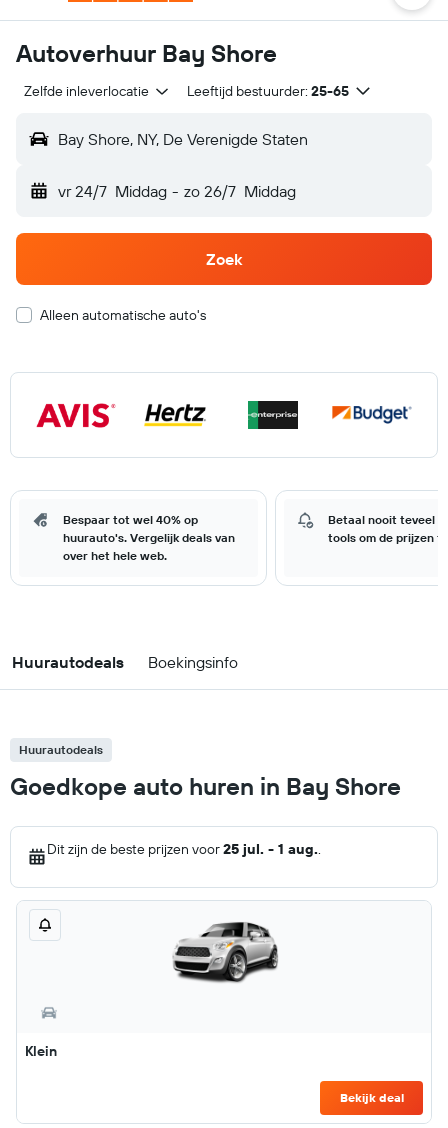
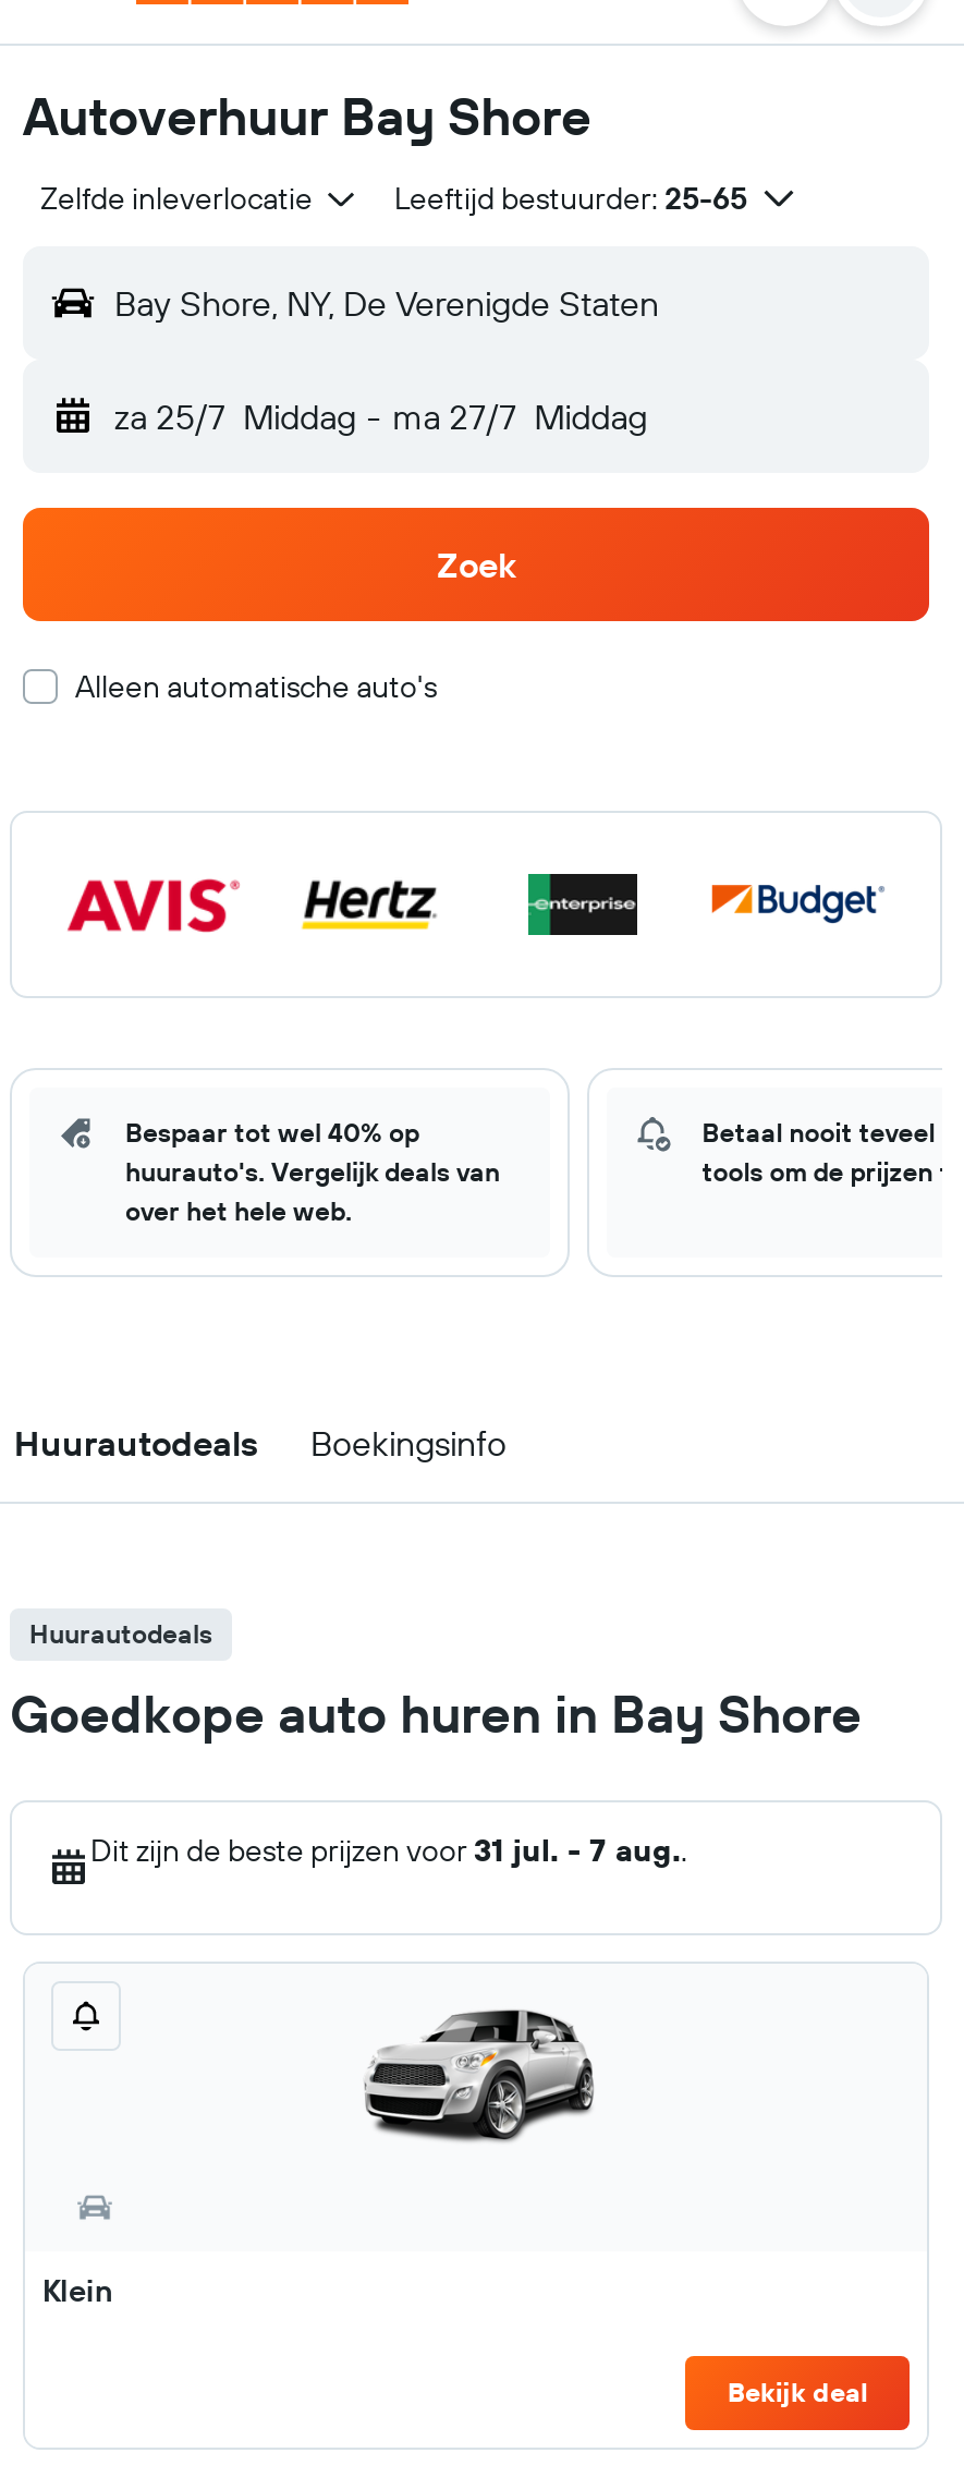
[58,181,296,201] vr 24/7 Middag - zo 26/7 Middag -> [114,394,647,438] za 25/7 Middag - ma 27/7 Middag
[47,840,321,858] Dit zijn de beste prijzen voor 25 jul. - 1 aug.. -> [90,1831,687,1870] Dit zijn de beste prijzen voor 31 jul. - 7 aug..

